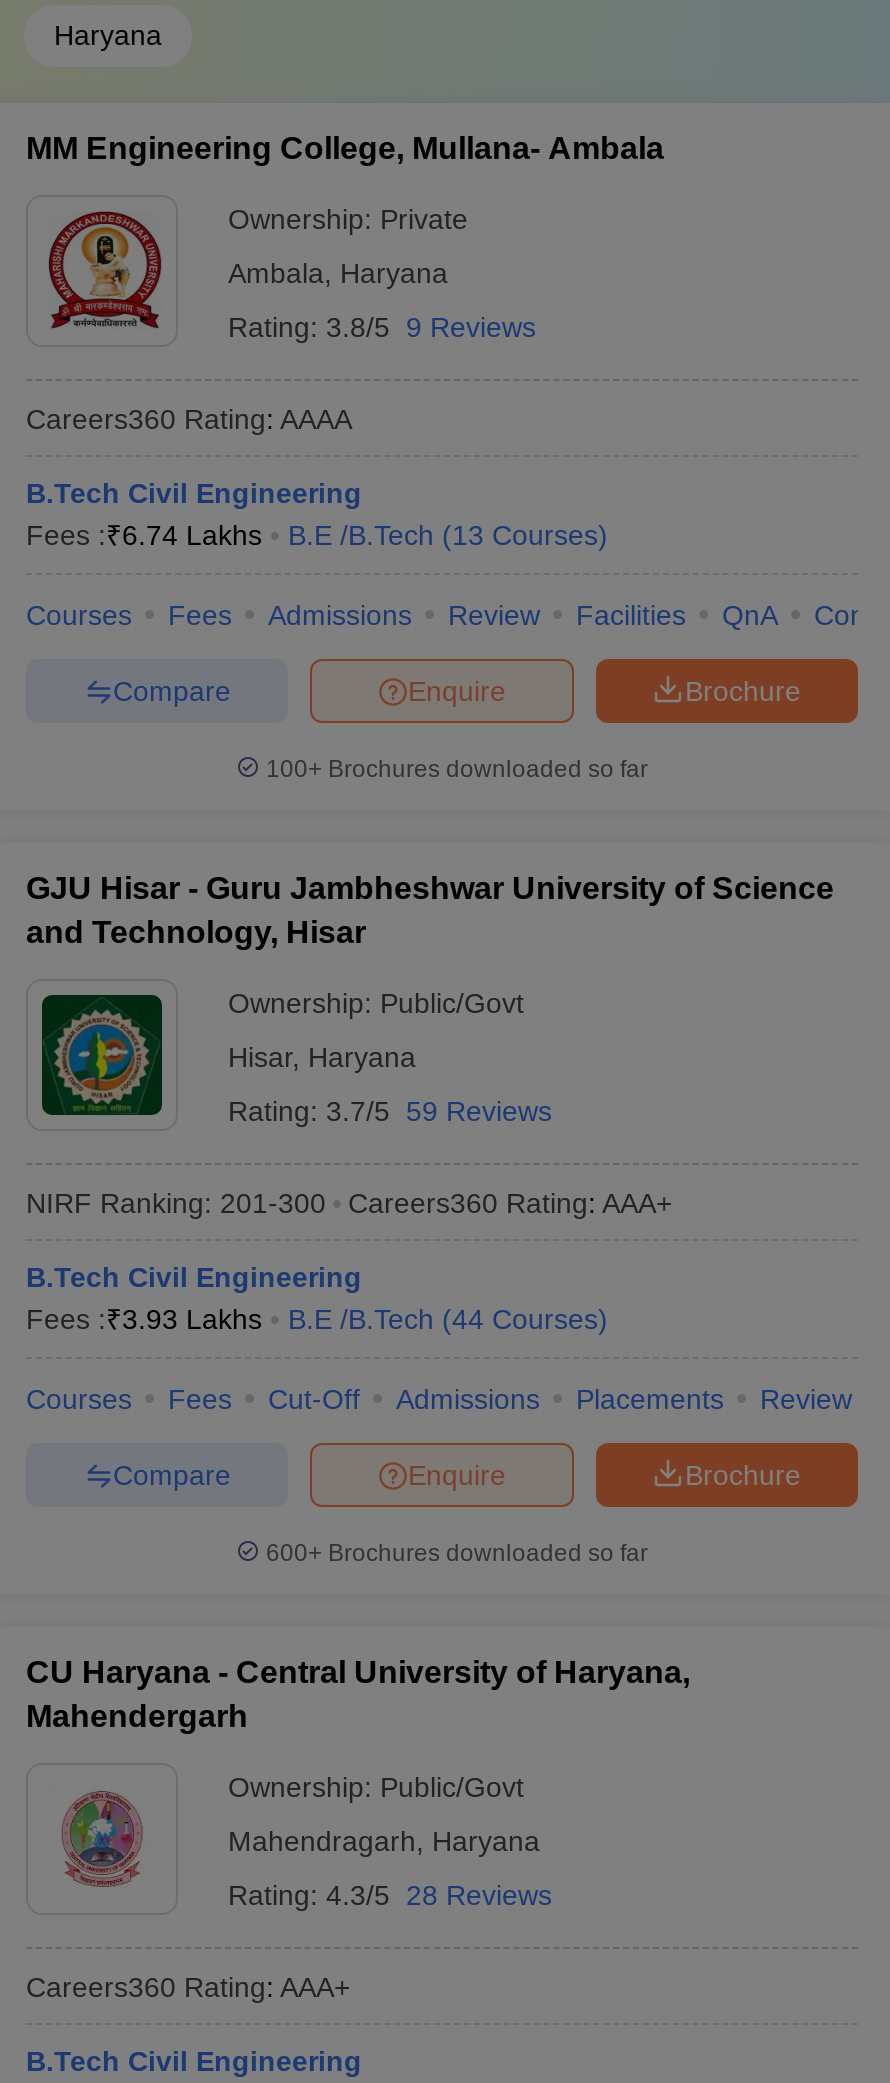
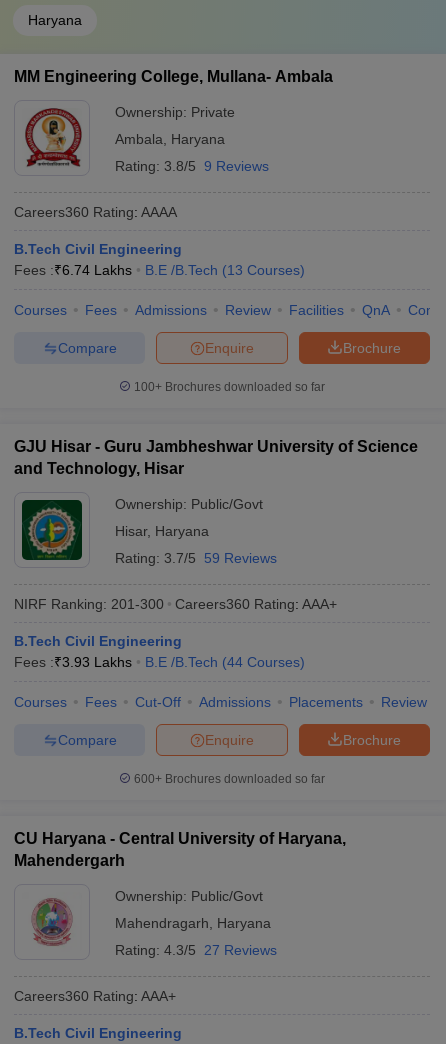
[228,1879,552,1911] Rating: 4.3/5 28 Reviews -> [115,942,277,958] Rating: 4.3/5 27 Reviews

